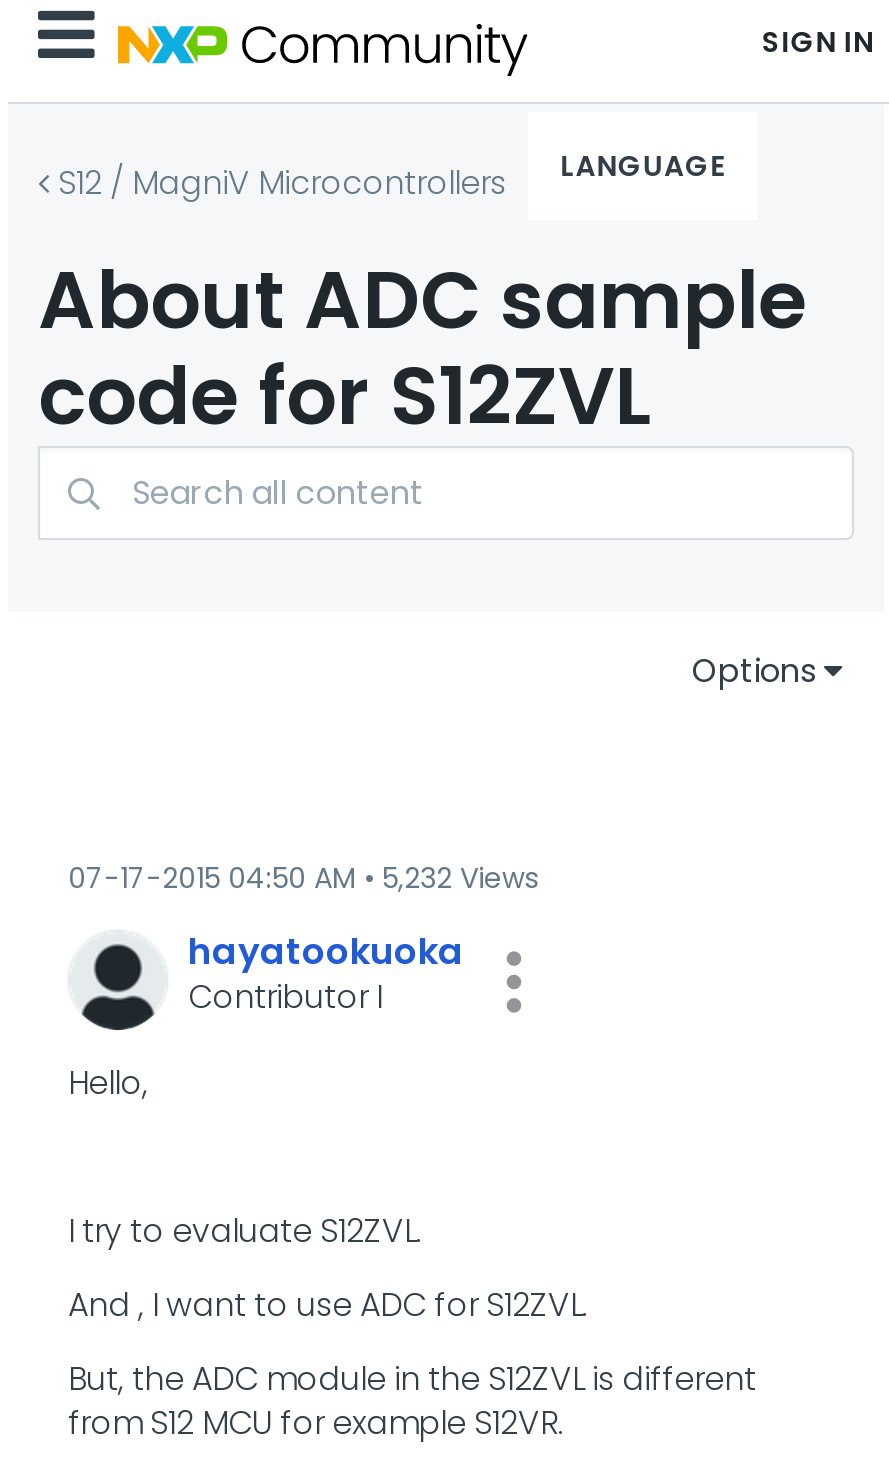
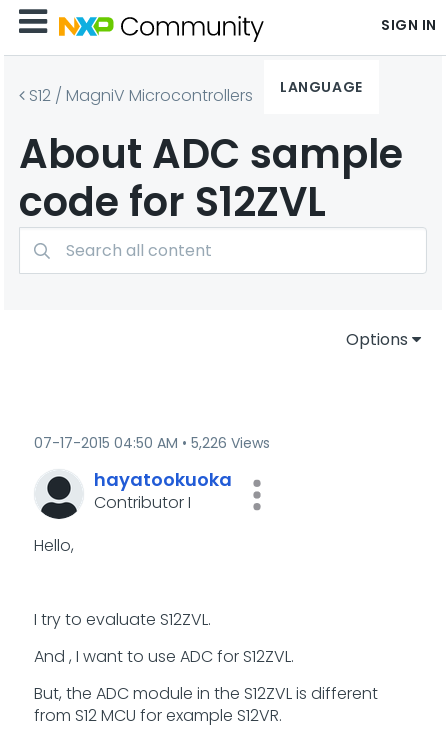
[68,858,538,898] 07-17-2015 04:50 AM 5,232 Views -> [34,433,270,453] 07-17-2015 04:50 AM 5,226 Views

